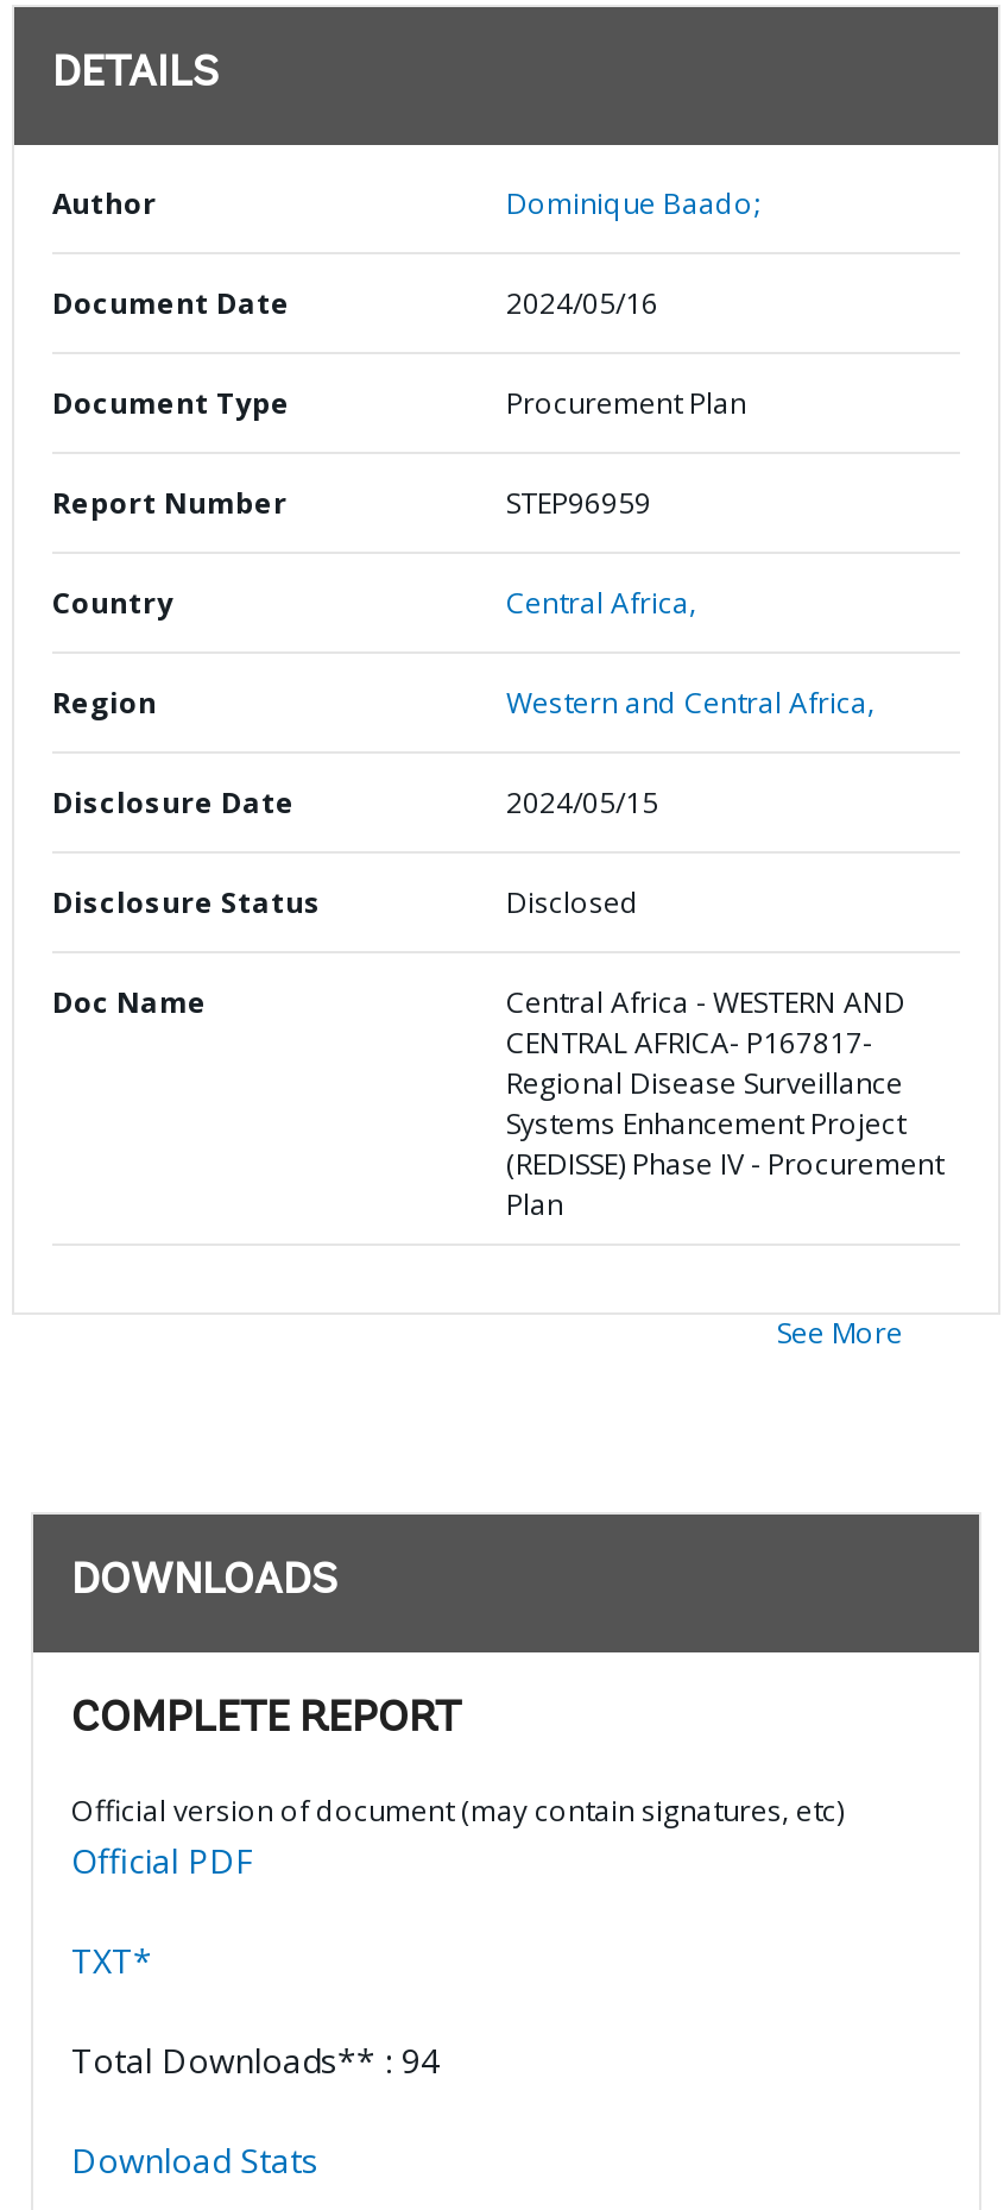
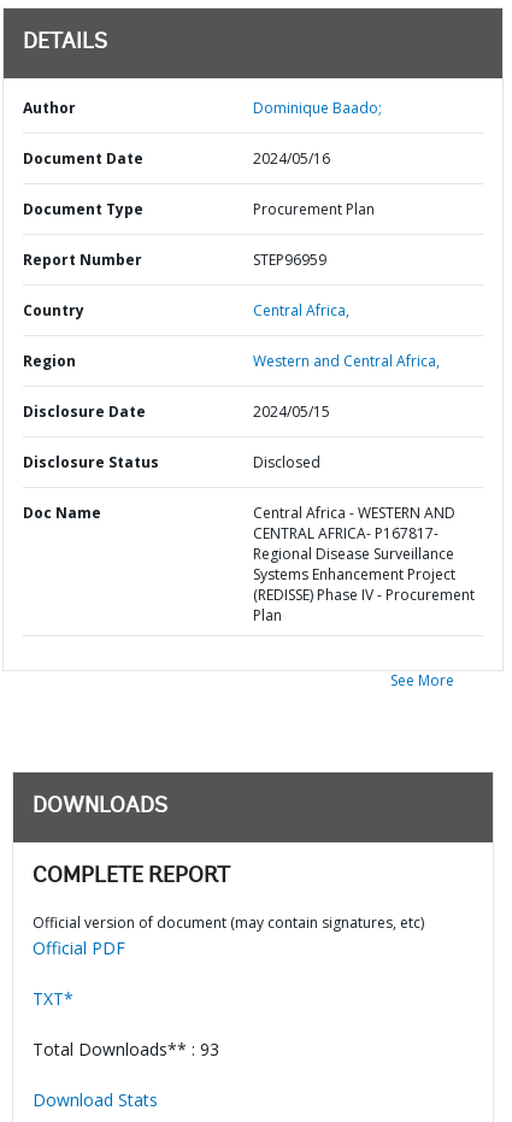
[71,2038,440,2083] Total Downloads** : 94 -> [33,1038,219,1061] Total Downloads** : 93

